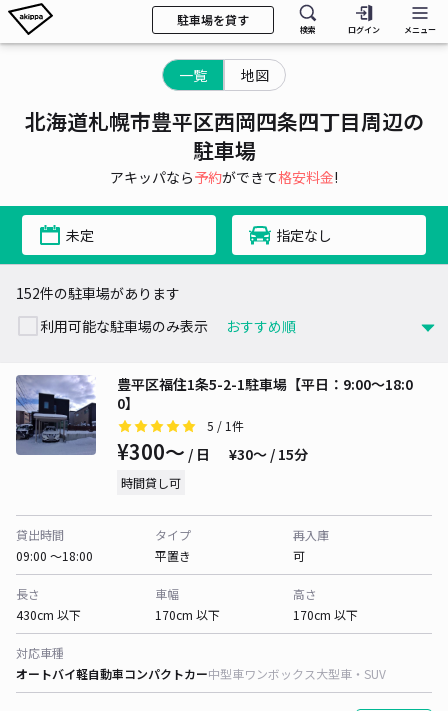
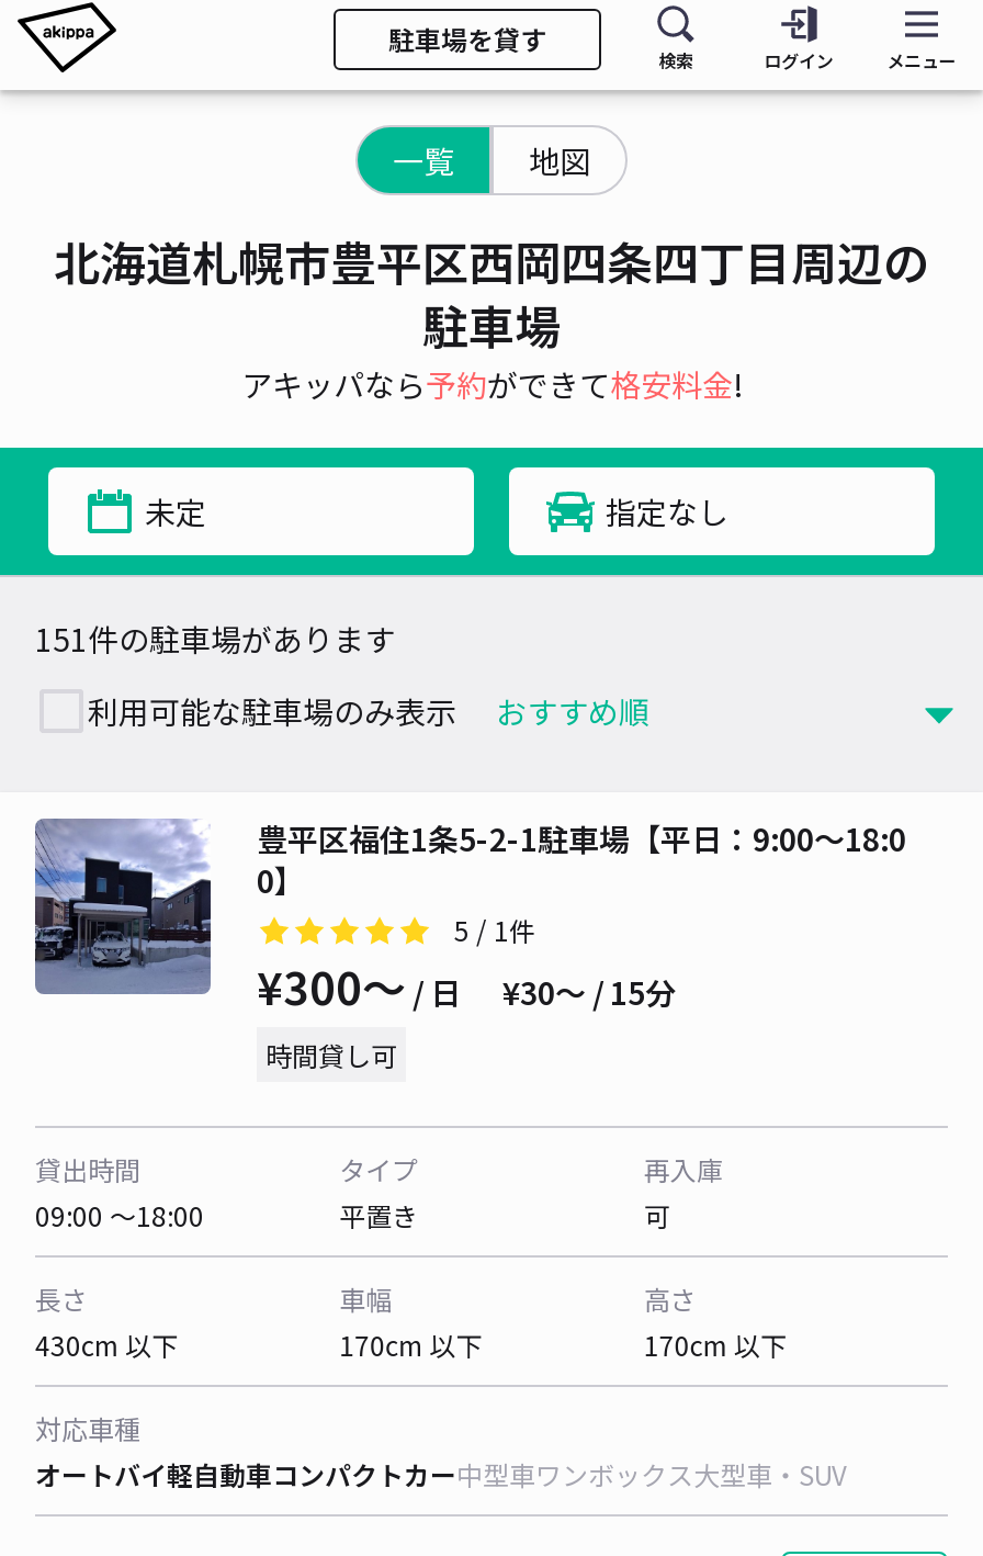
[16,283,180,303] 152件の駐車場があります -> [35,617,395,661] 151件の駐車場があります

